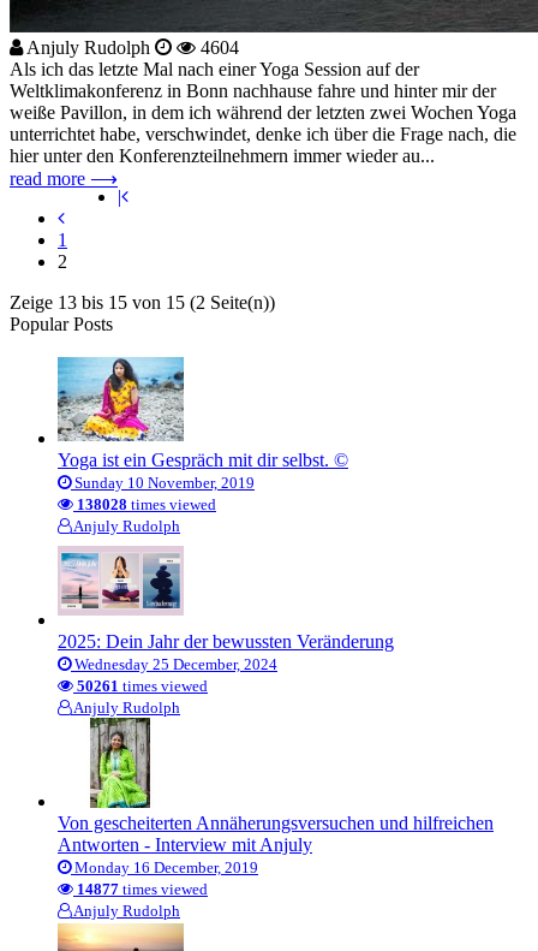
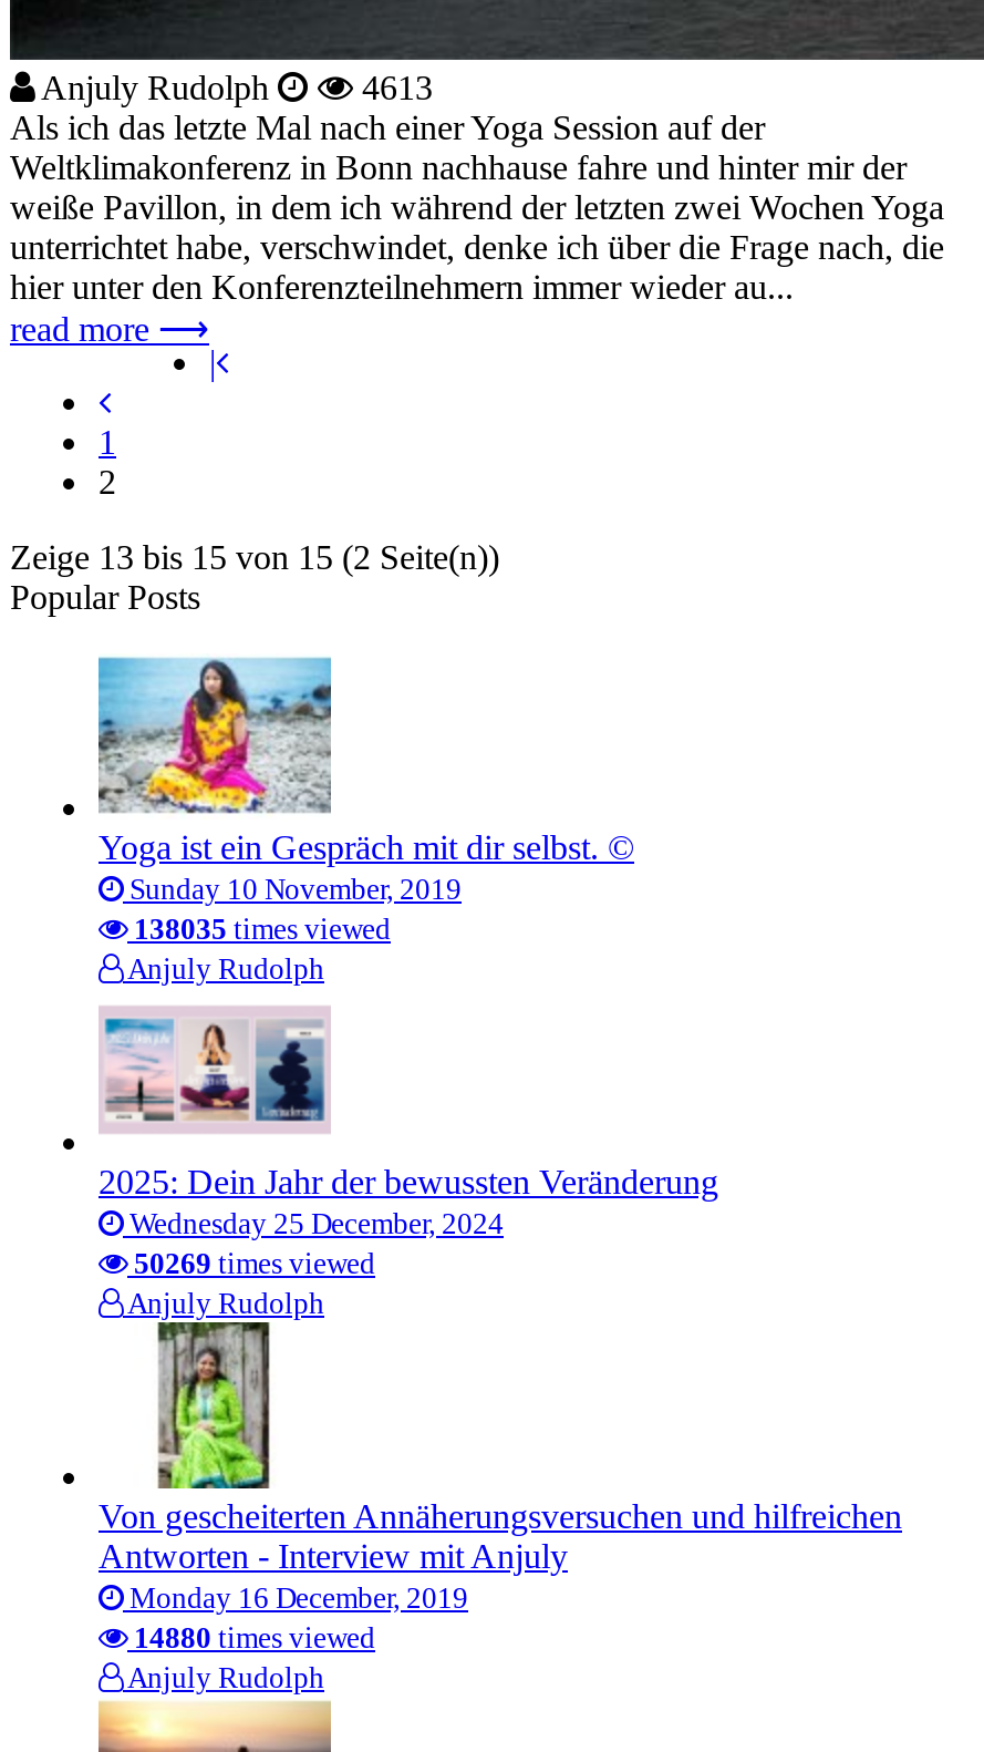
[201,38,239,58] 4604 -> [362,69,433,107] 4613
[77,496,216,514] 138028 times viewed -> [134,913,391,946] 138035 times viewed
[77,677,208,695] 50261 times viewed -> [134,1248,375,1281] 50269 times viewed
[77,880,208,898] 14877 times viewed -> [134,1622,375,1655] 14880 times viewed

